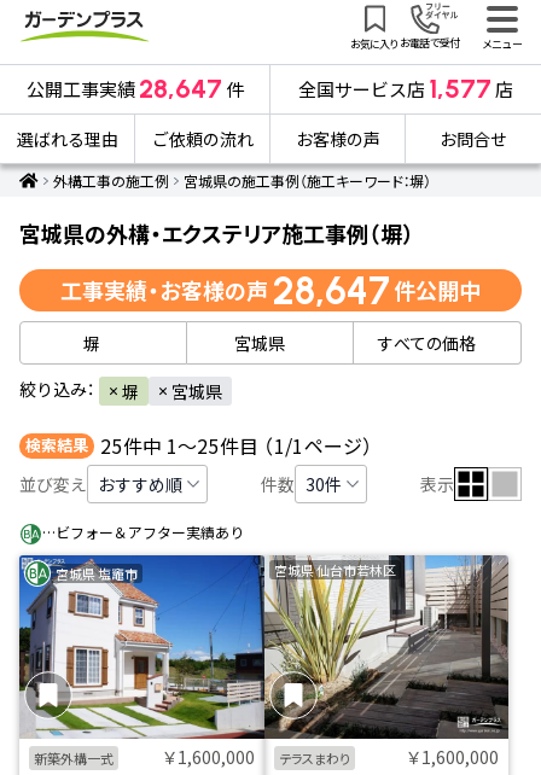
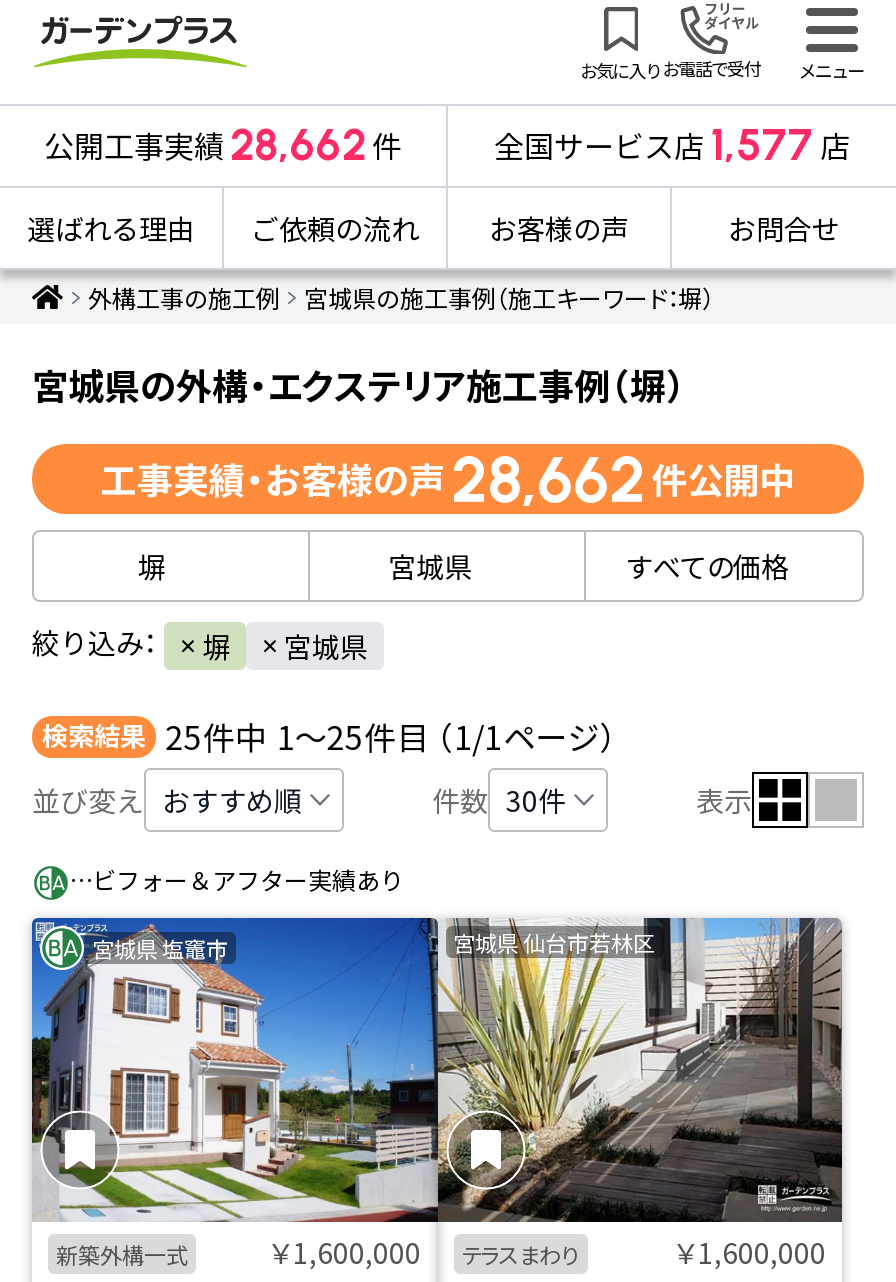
[26,72,243,105] 公開工事実績 28,647 件 -> [44,118,402,172] 公開工事実績 28,662 件
[61,267,480,313] 工事実績・お客様の声 28,647 件公開中 -> [101,441,795,517] 工事実績・お客様の声 28,662 件公開中

